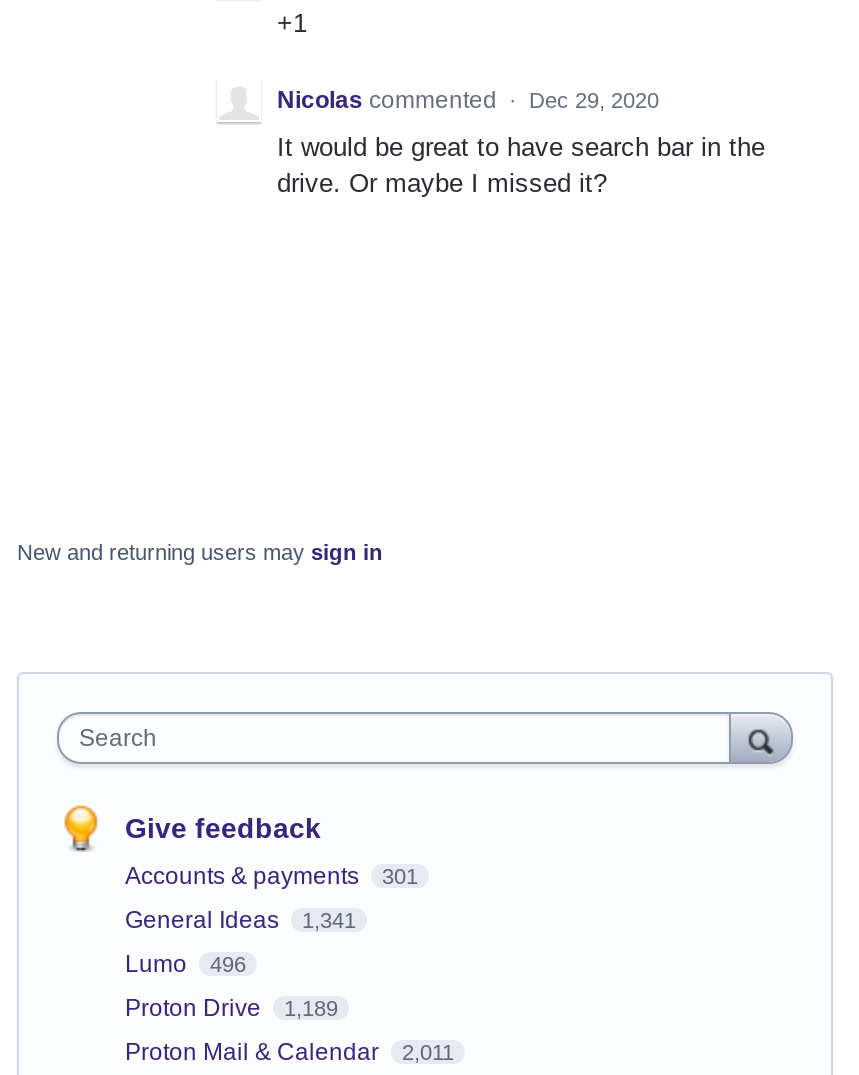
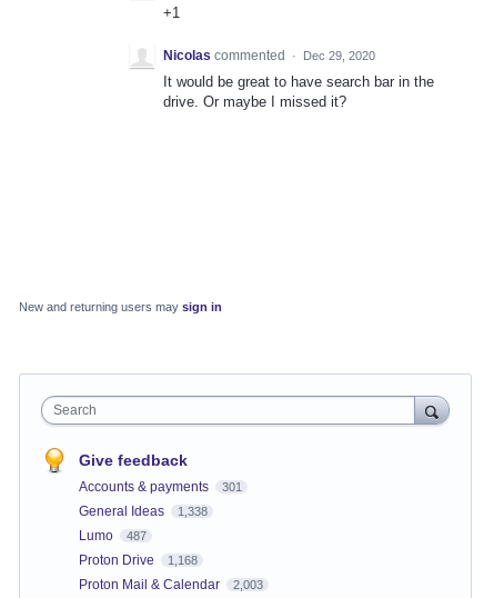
[125,905,356,933] General Ideas 1,341 -> [79,503,207,519] General Ideas 1,338
[125,949,246,977] Lumo 496 -> [79,528,146,543] Lumo 487
[125,993,338,1021] Proton Drive 1,189 -> [79,552,197,568] Proton Drive 1,168
[125,1037,454,1065] Proton Mail & Calendar 2,011 -> [79,576,263,592] Proton Mail & Calendar 2,003

